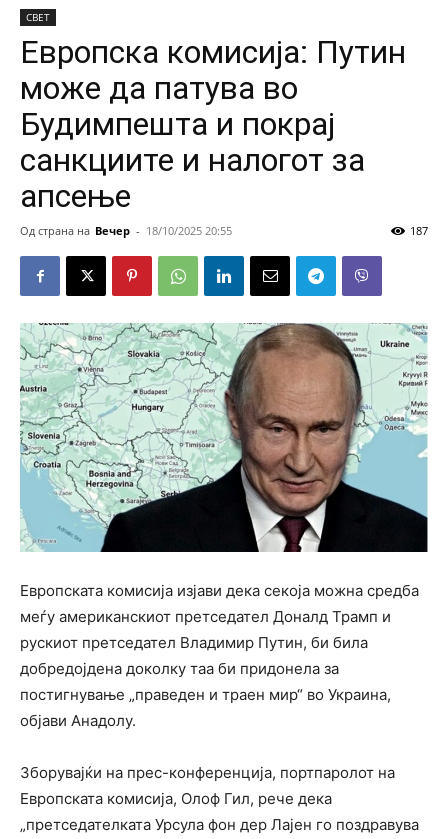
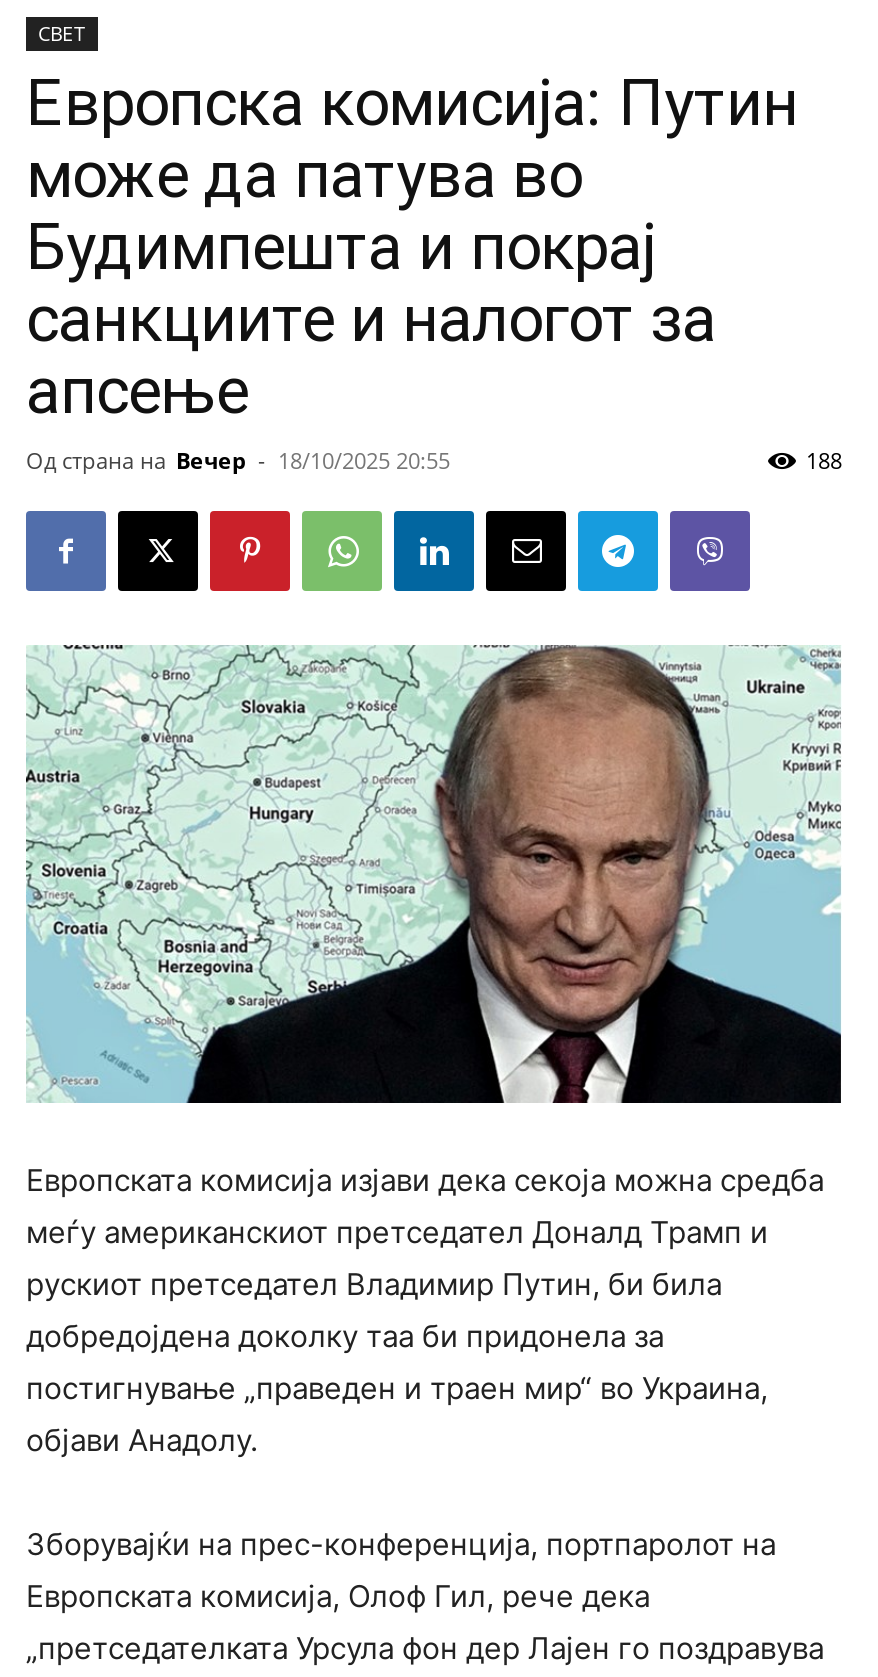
[410,223,428,238] 187 -> [806,445,842,475] 188

